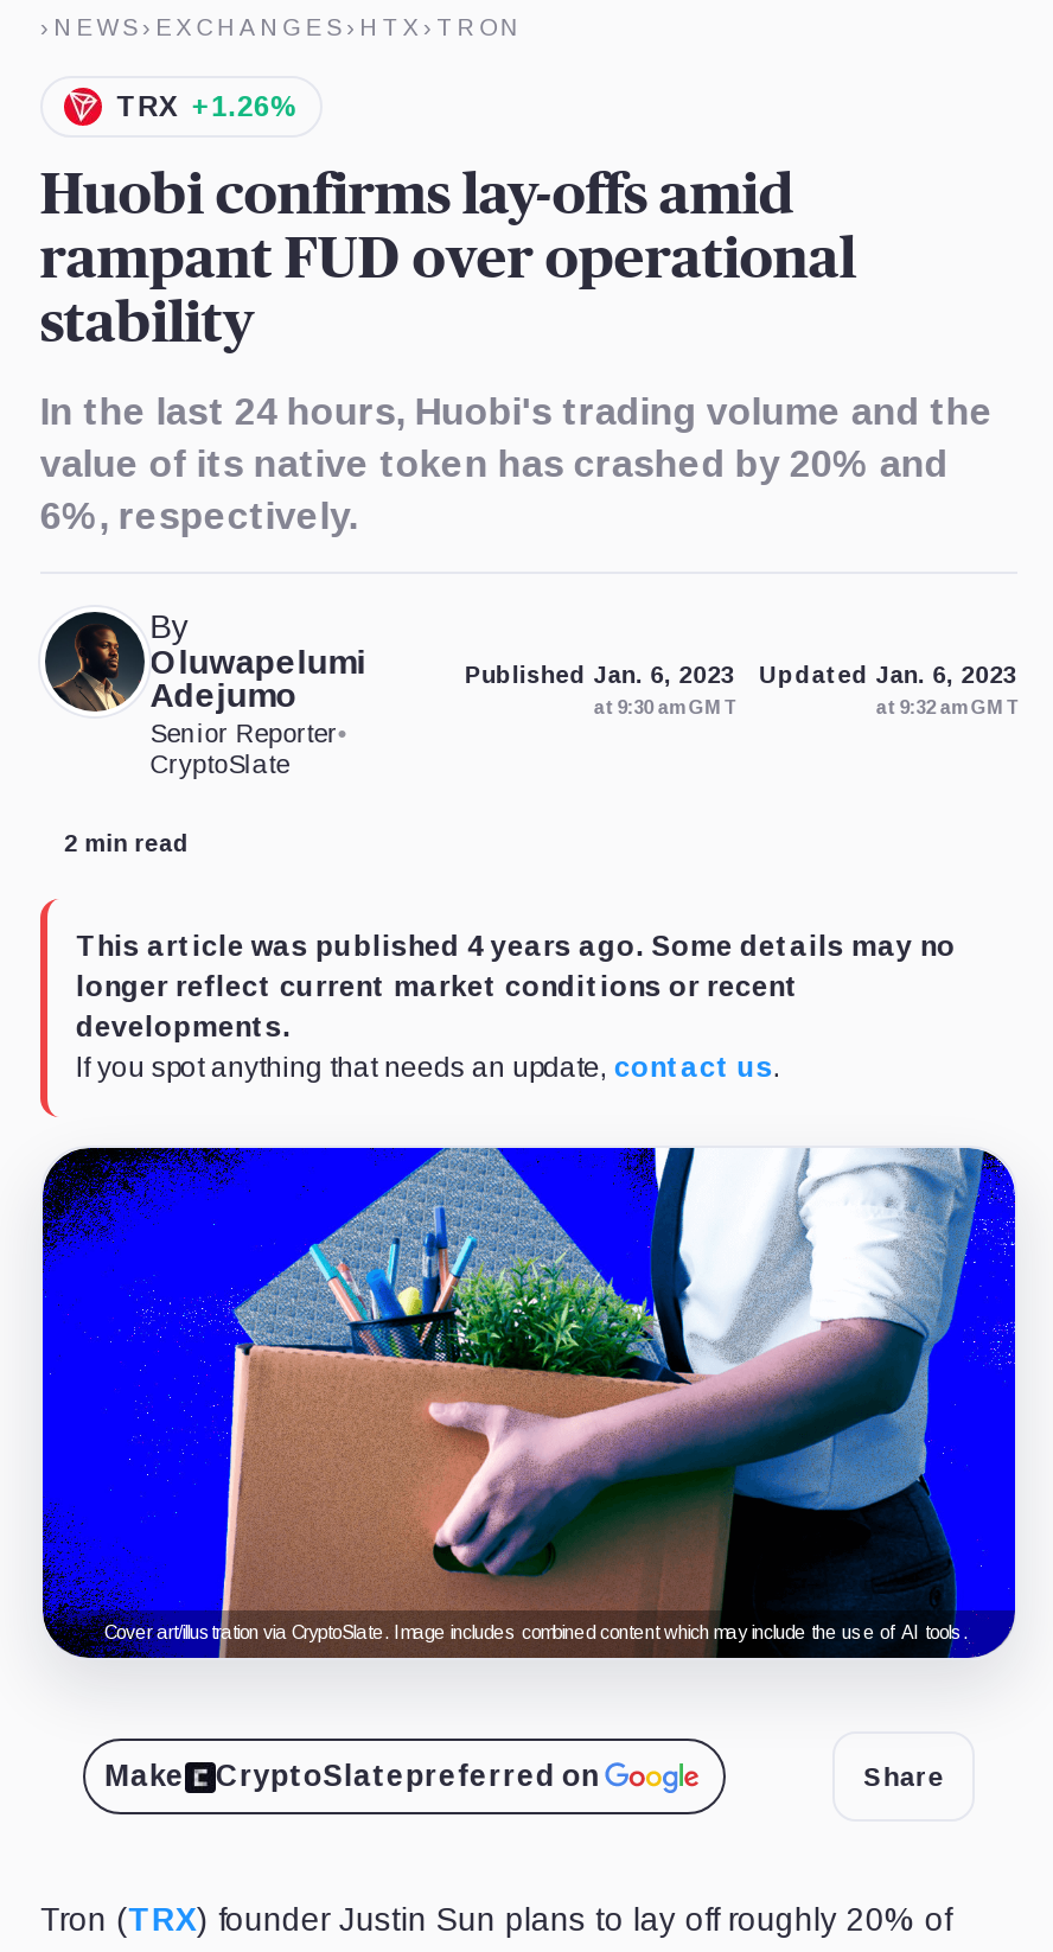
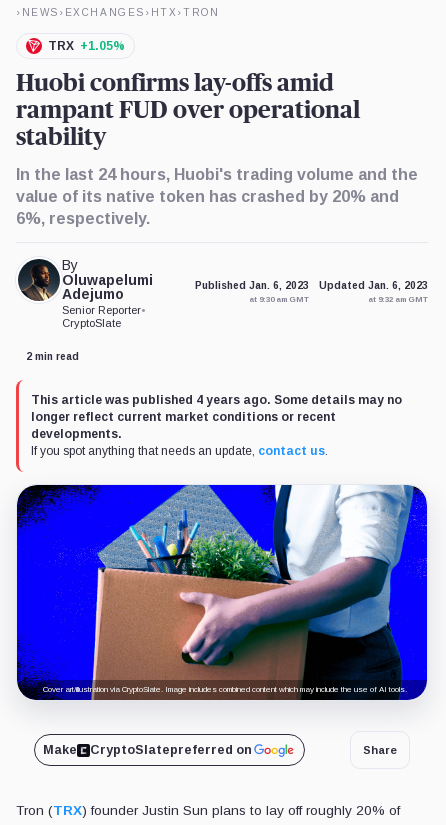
[116,90,299,123] TRX +1.26% -> [48,39,125,53] TRX +1.05%

